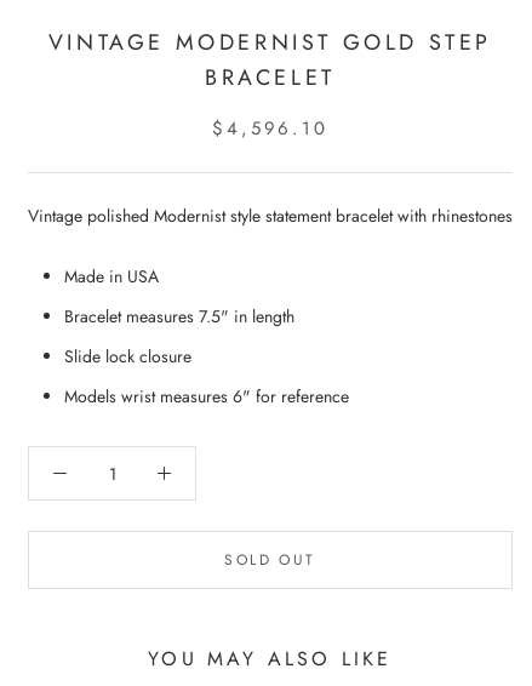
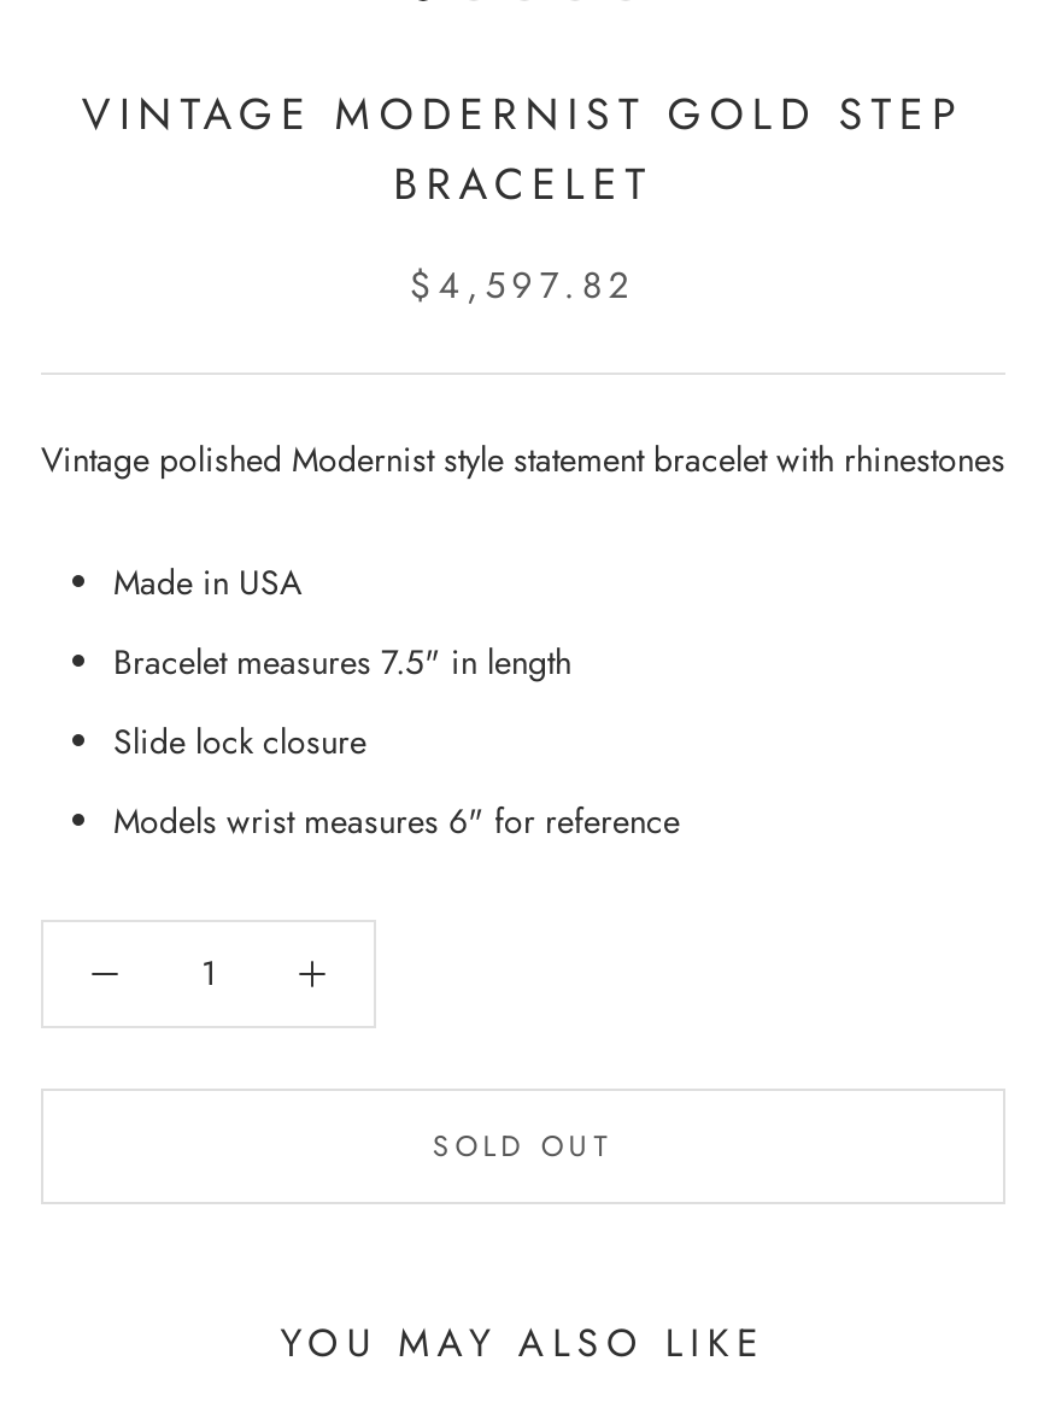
[213,115,328,142] $4,596.10 -> [410,261,637,314] $4,597.82

